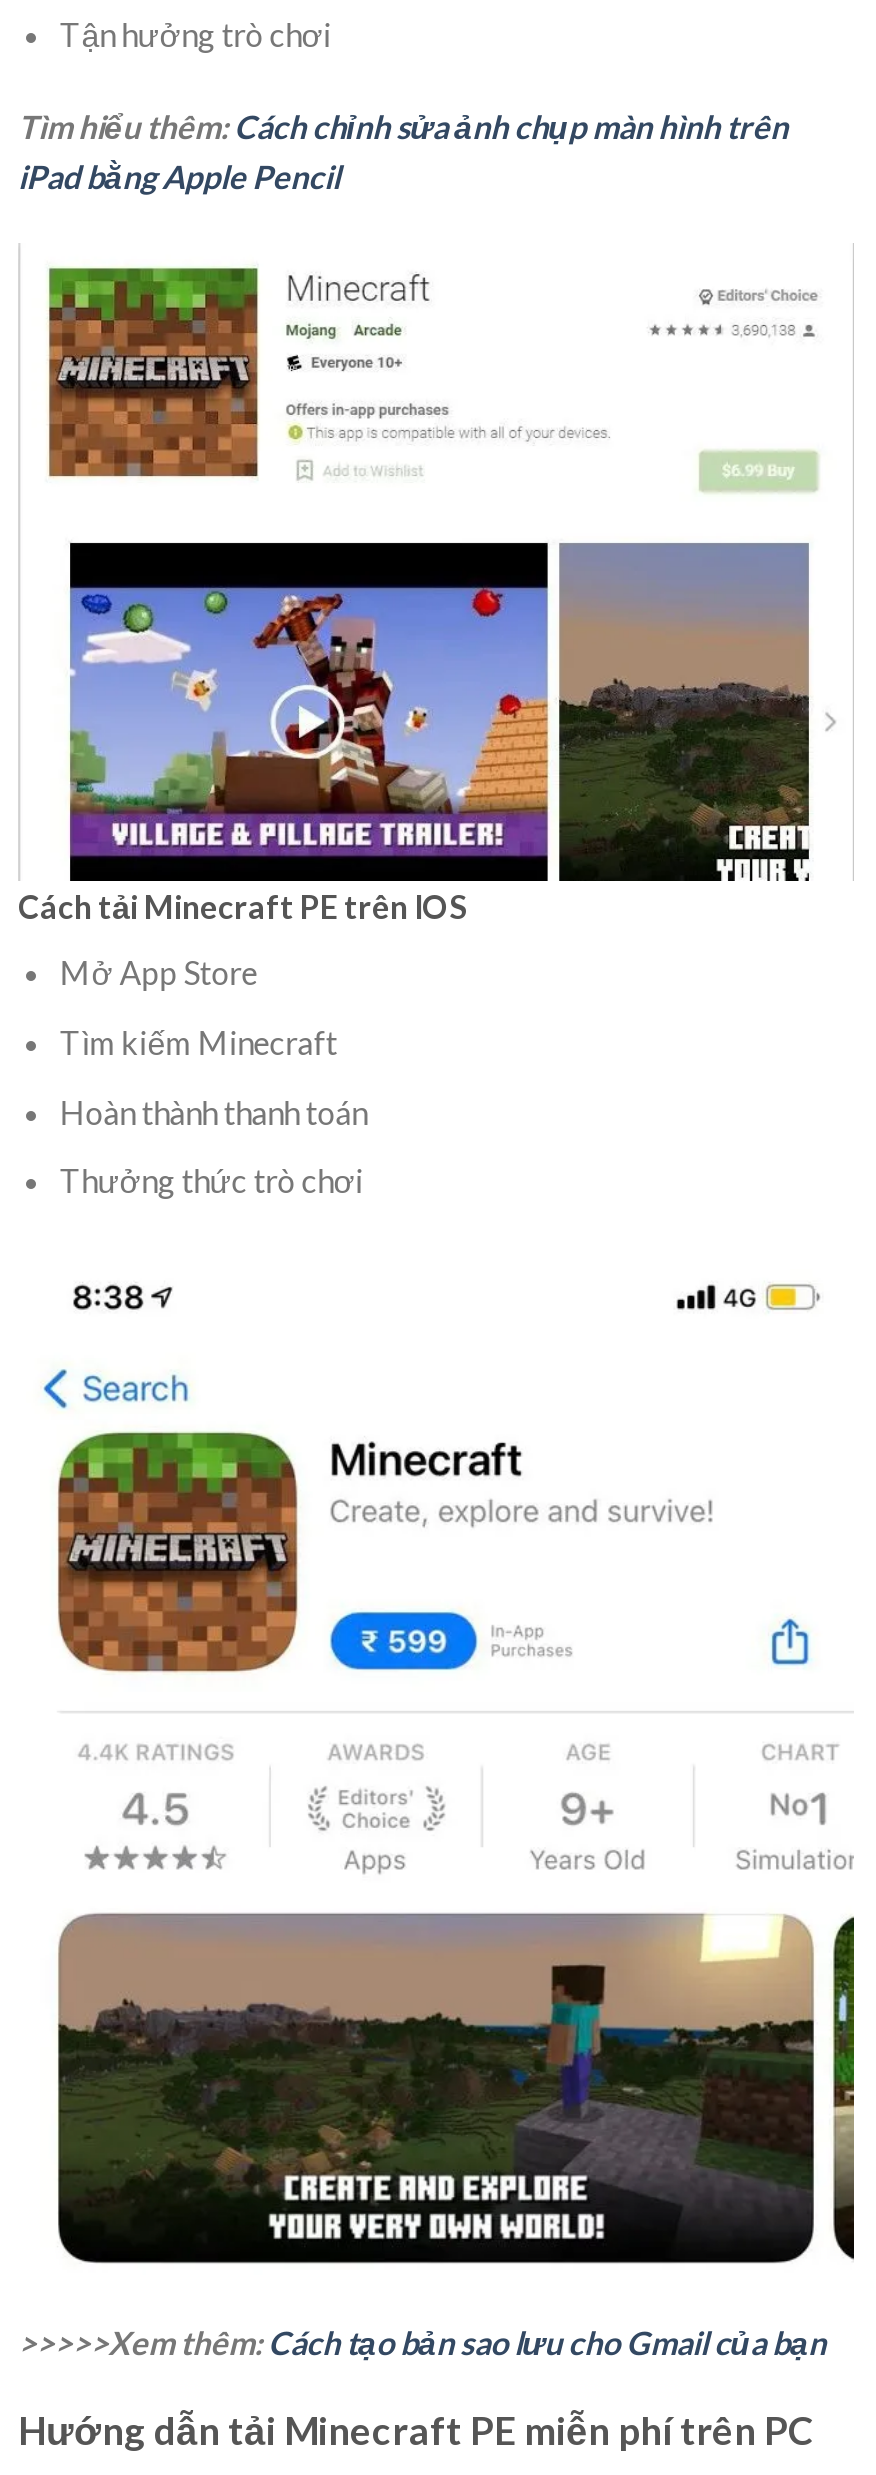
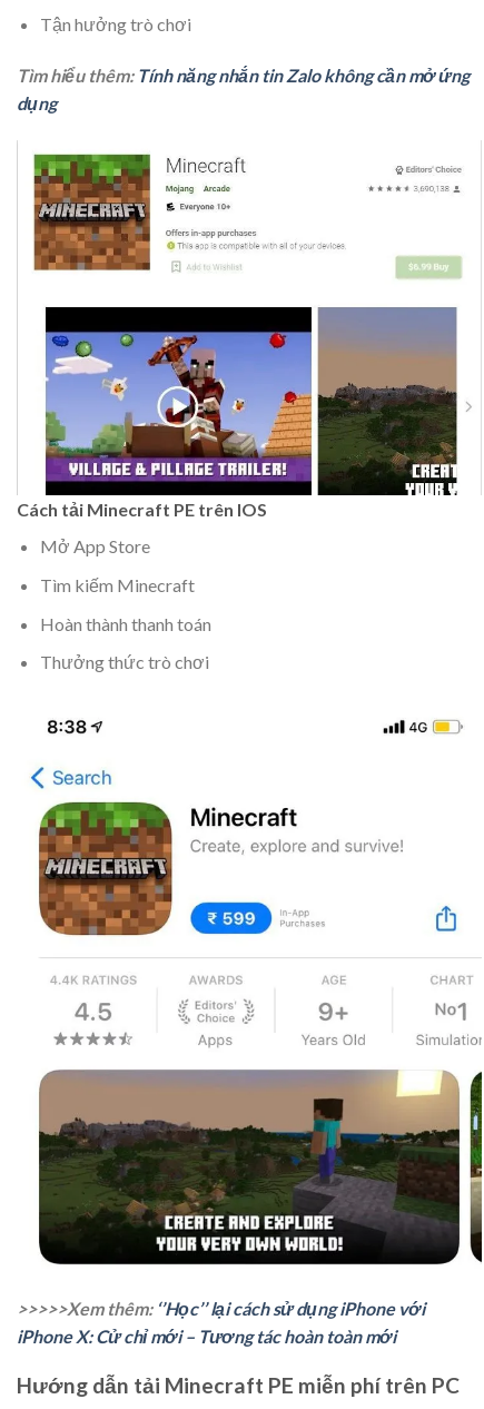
[18,107,788,195] Tìm hiểu thêm: Cách chỉnh sửa ảnh chụp màn hình trên | iPad bằng Apple Pencil -> [17,64,470,113] Tìm hiểu thêm: Tính năng nhắn tin Zalo không cần mở ứng | dụng
[18,2322,826,2360] >>>>>Xem thêm: Cách tạo bản sao lưu cho Gmail của bạn -> [17,1297,425,1346] >>>>>Xem thêm: ‘’Học’’ lại cách sử dụng iPhone với | iPhone X: Cử chỉ mới – Tương tác hoàn toàn mới

